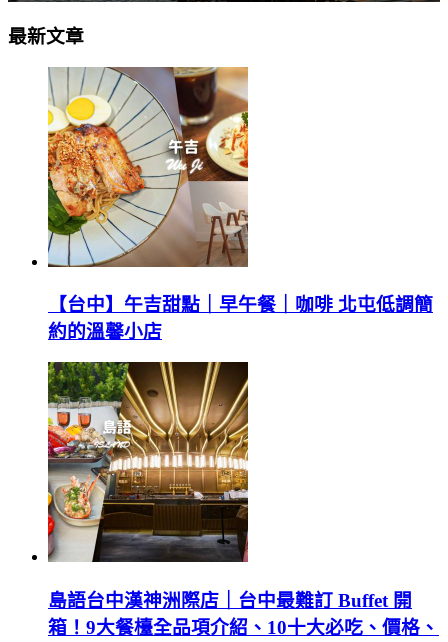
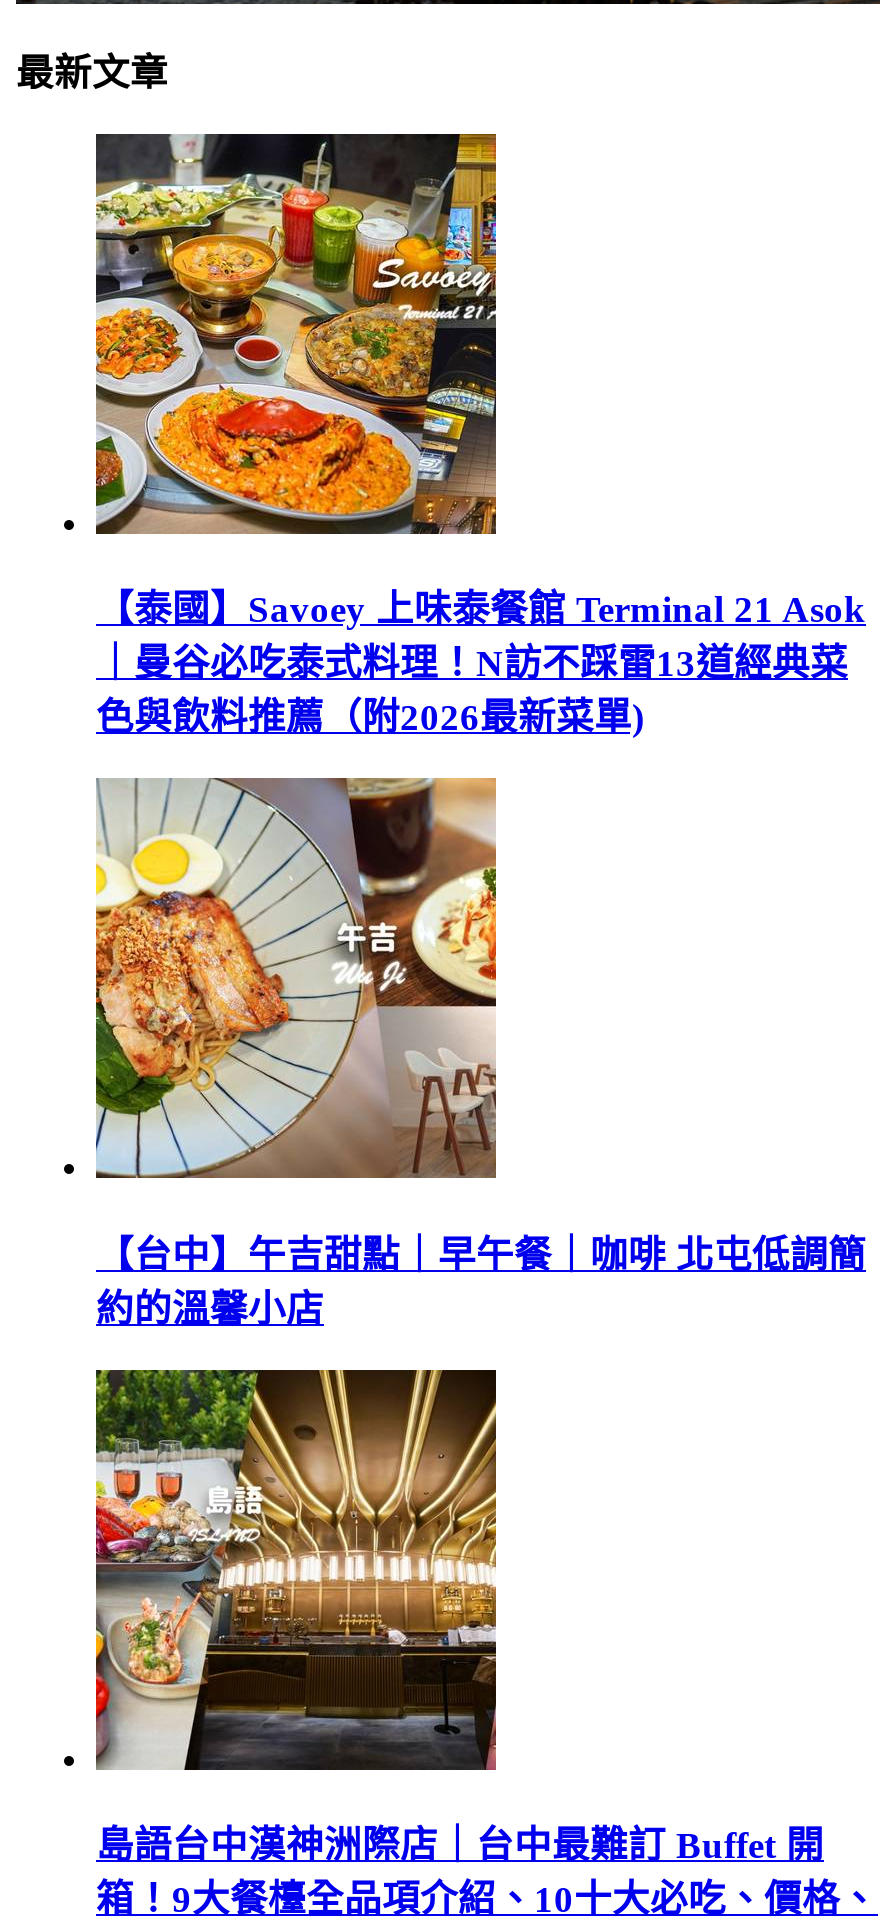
none -> [94,132,866,739] [image] | 【泰國】Savoey 上味泰餐館 Terminal 21 Asok | ｜曼谷必吃泰式料理！N訪不踩雷13道經典菜 | 色與飲料推薦（附2026最新菜單)

